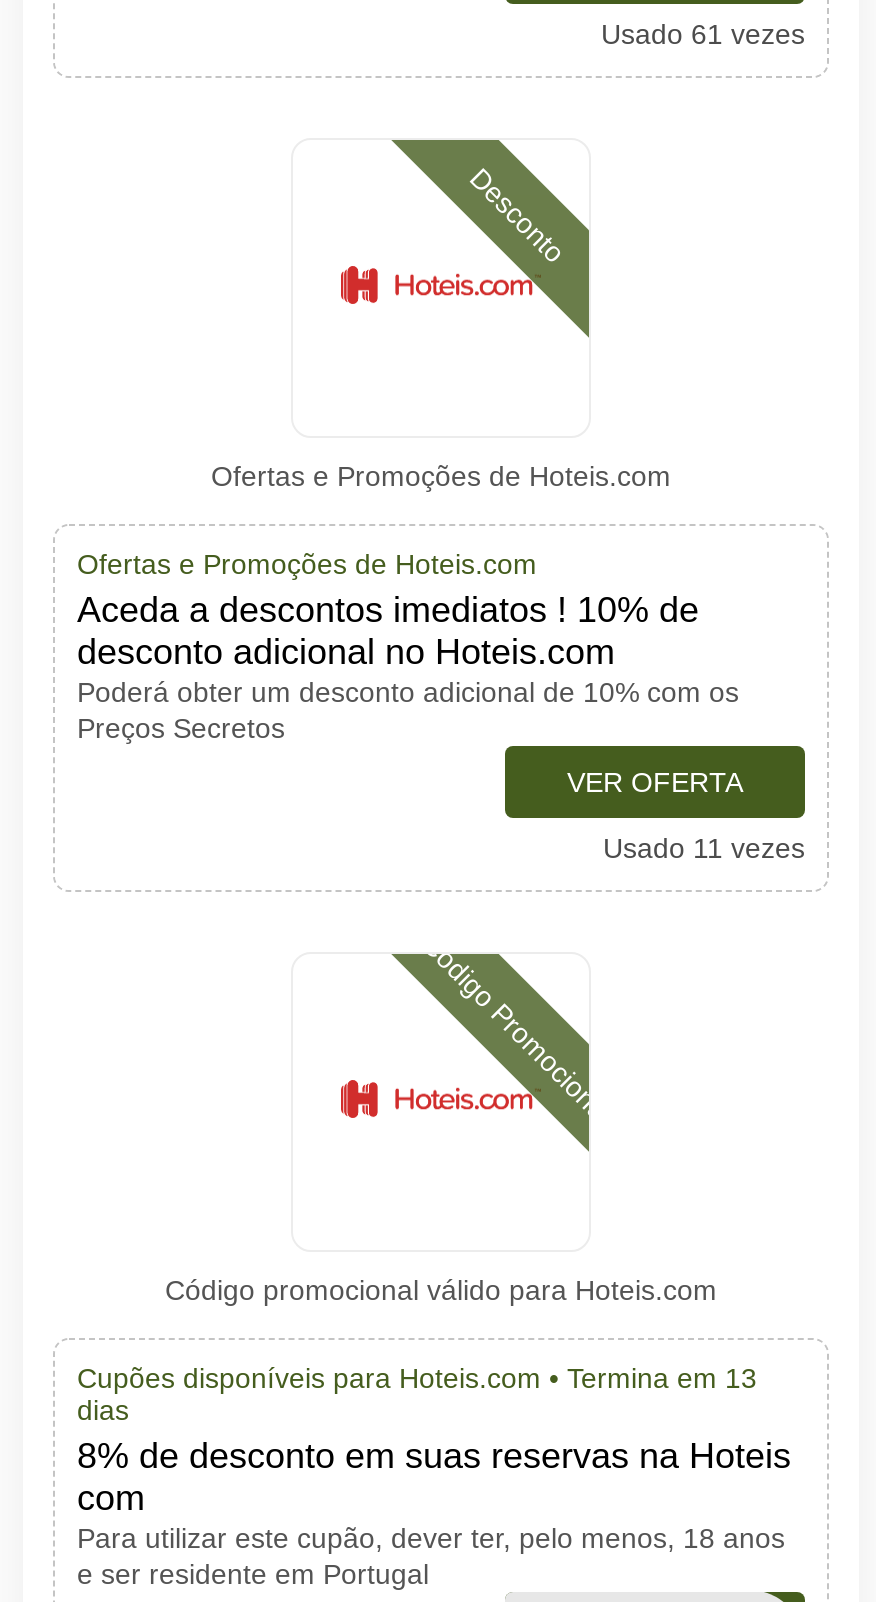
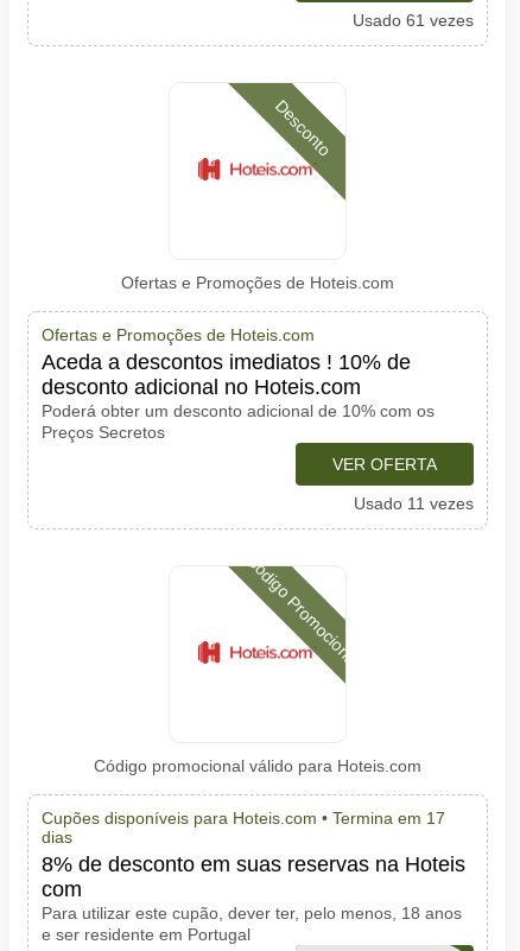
[77,1362,757,1394] Cupões disponíveis para Hoteis.com • Termina em 13 -> [42,809,445,828] Cupões disponíveis para Hoteis.com • Termina em 17

